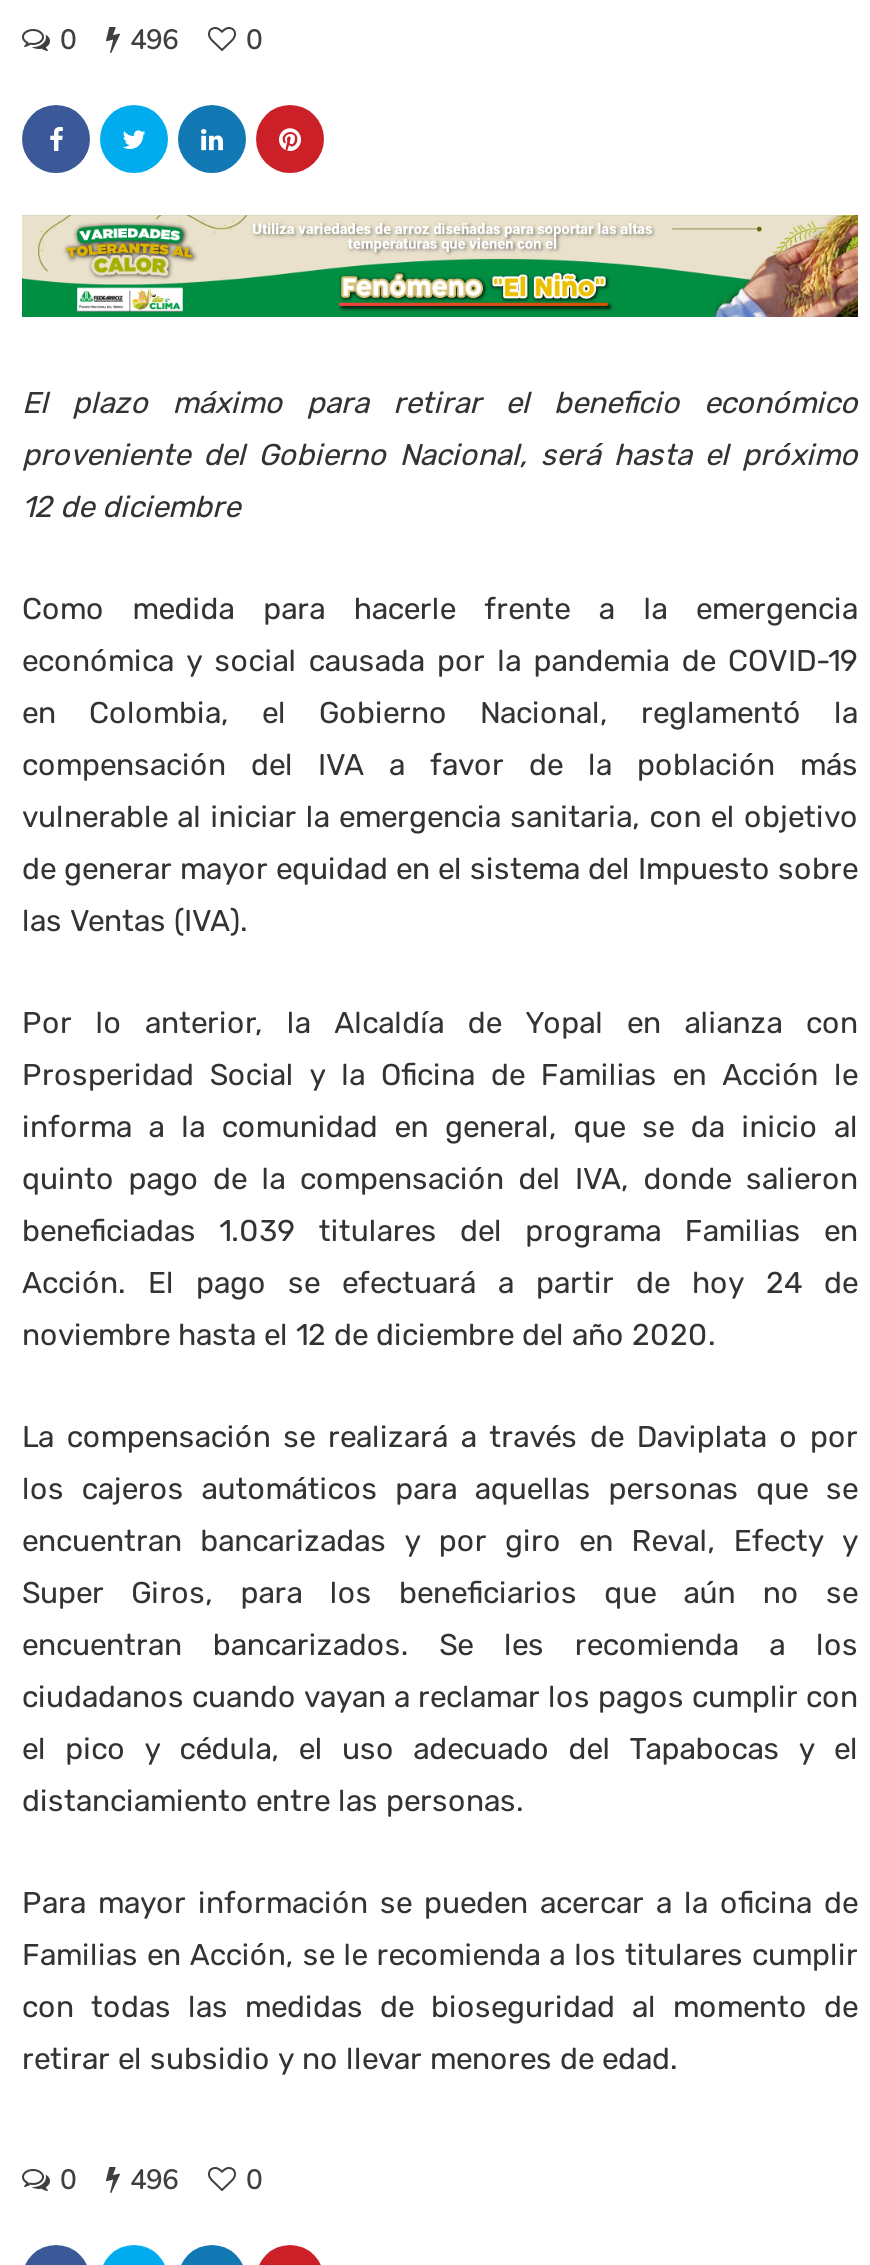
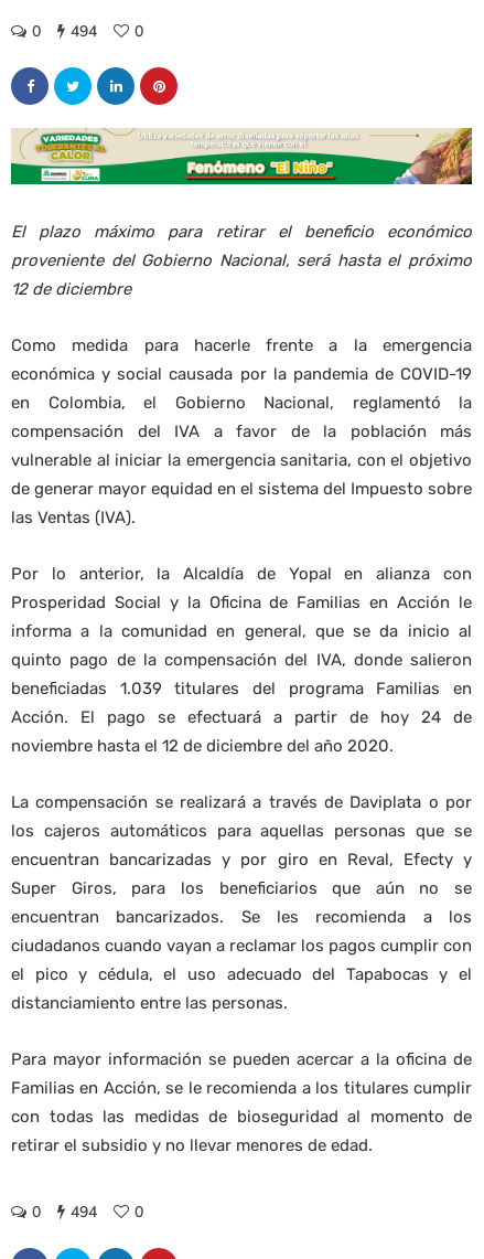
[60,20,262,58] 0 496 0 -> [32,21,143,41] 0 494 0
[60,2160,262,2198] 0 496 0 -> [32,1201,143,1222] 0 494 0

